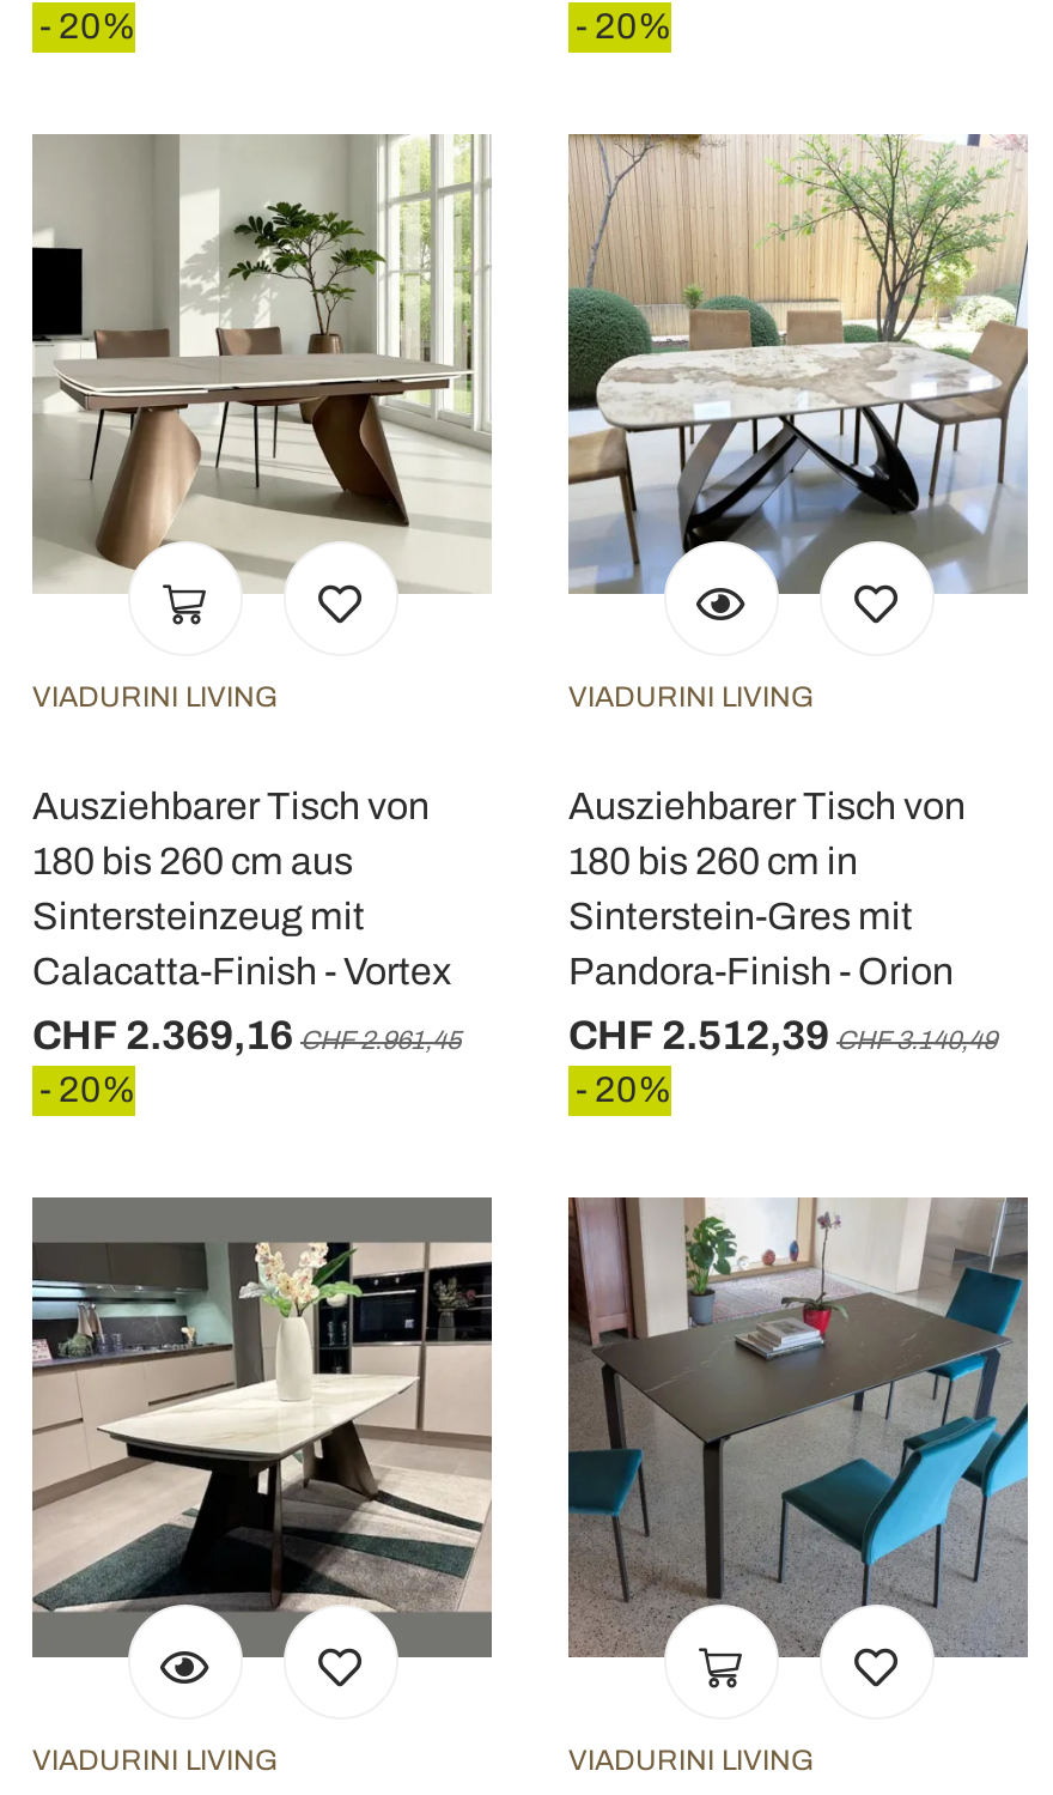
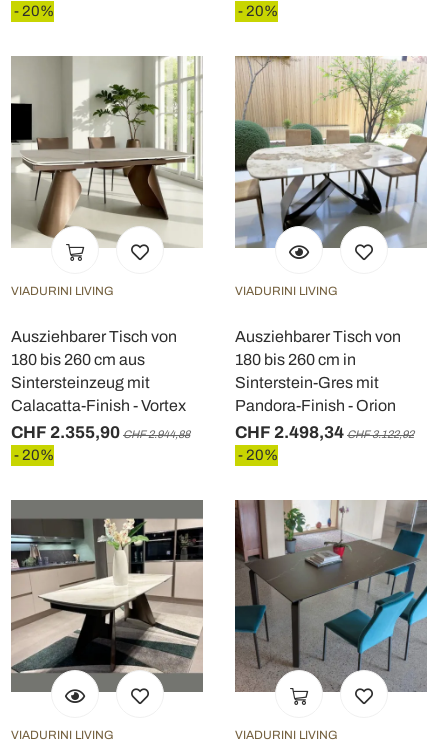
[32,1013,461,1059] CHF 2.369,16 CHF 2.961,45 -> [11,423,190,442] CHF 2.355,90 CHF 2.944,88
[568,1013,997,1059] CHF 2.512,39 CHF 3.140,49 -> [235,423,414,442] CHF 2.498,34 CHF 3.122,92

